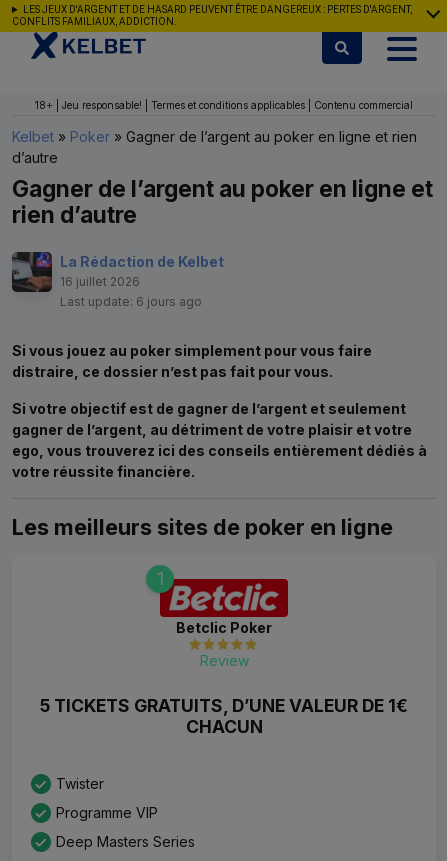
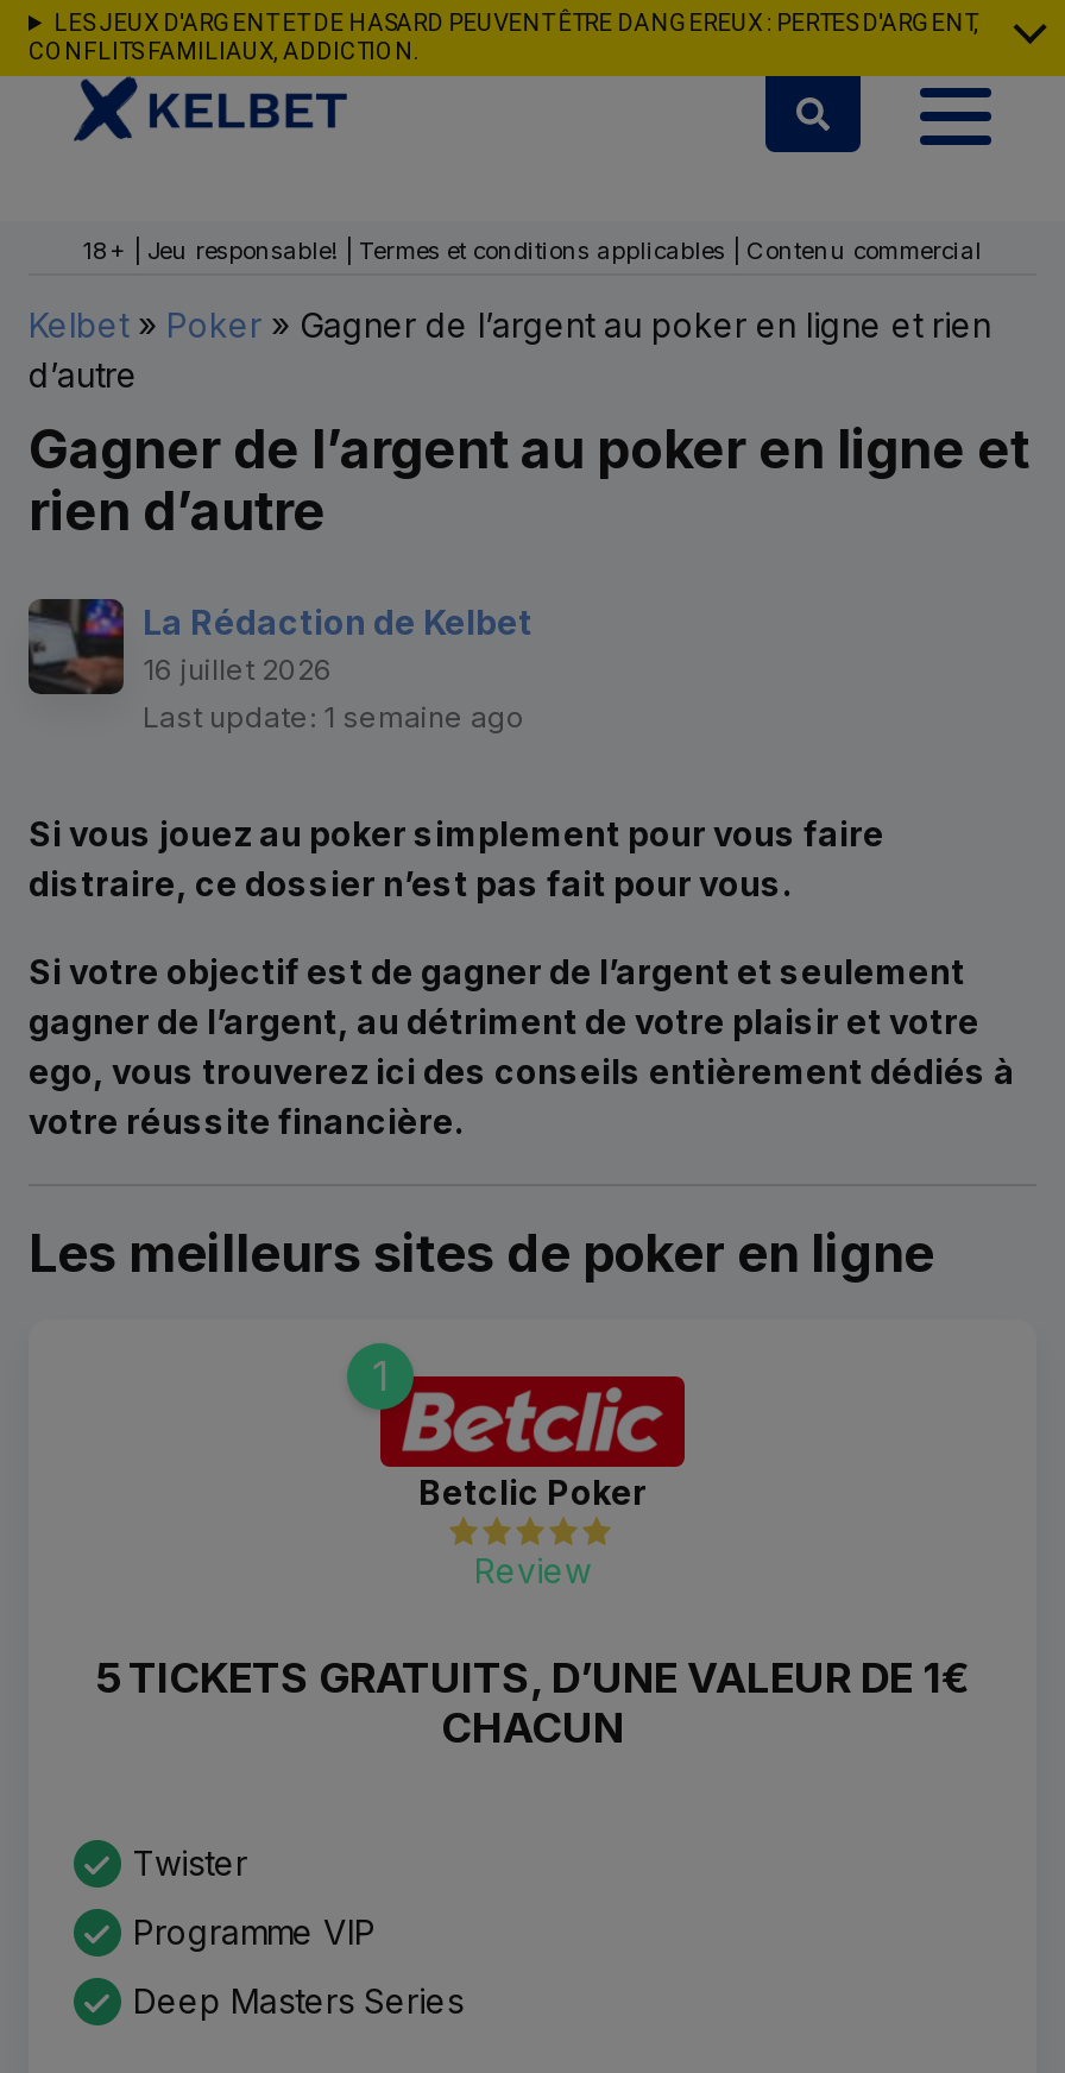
[60,294,202,309] Last update: 6 jours ago -> [143,699,525,735] Last update: 1 semaine ago

